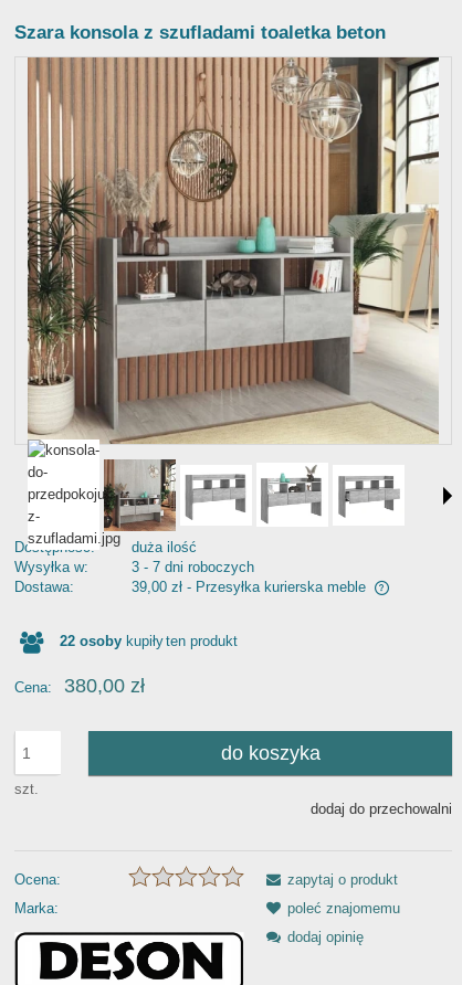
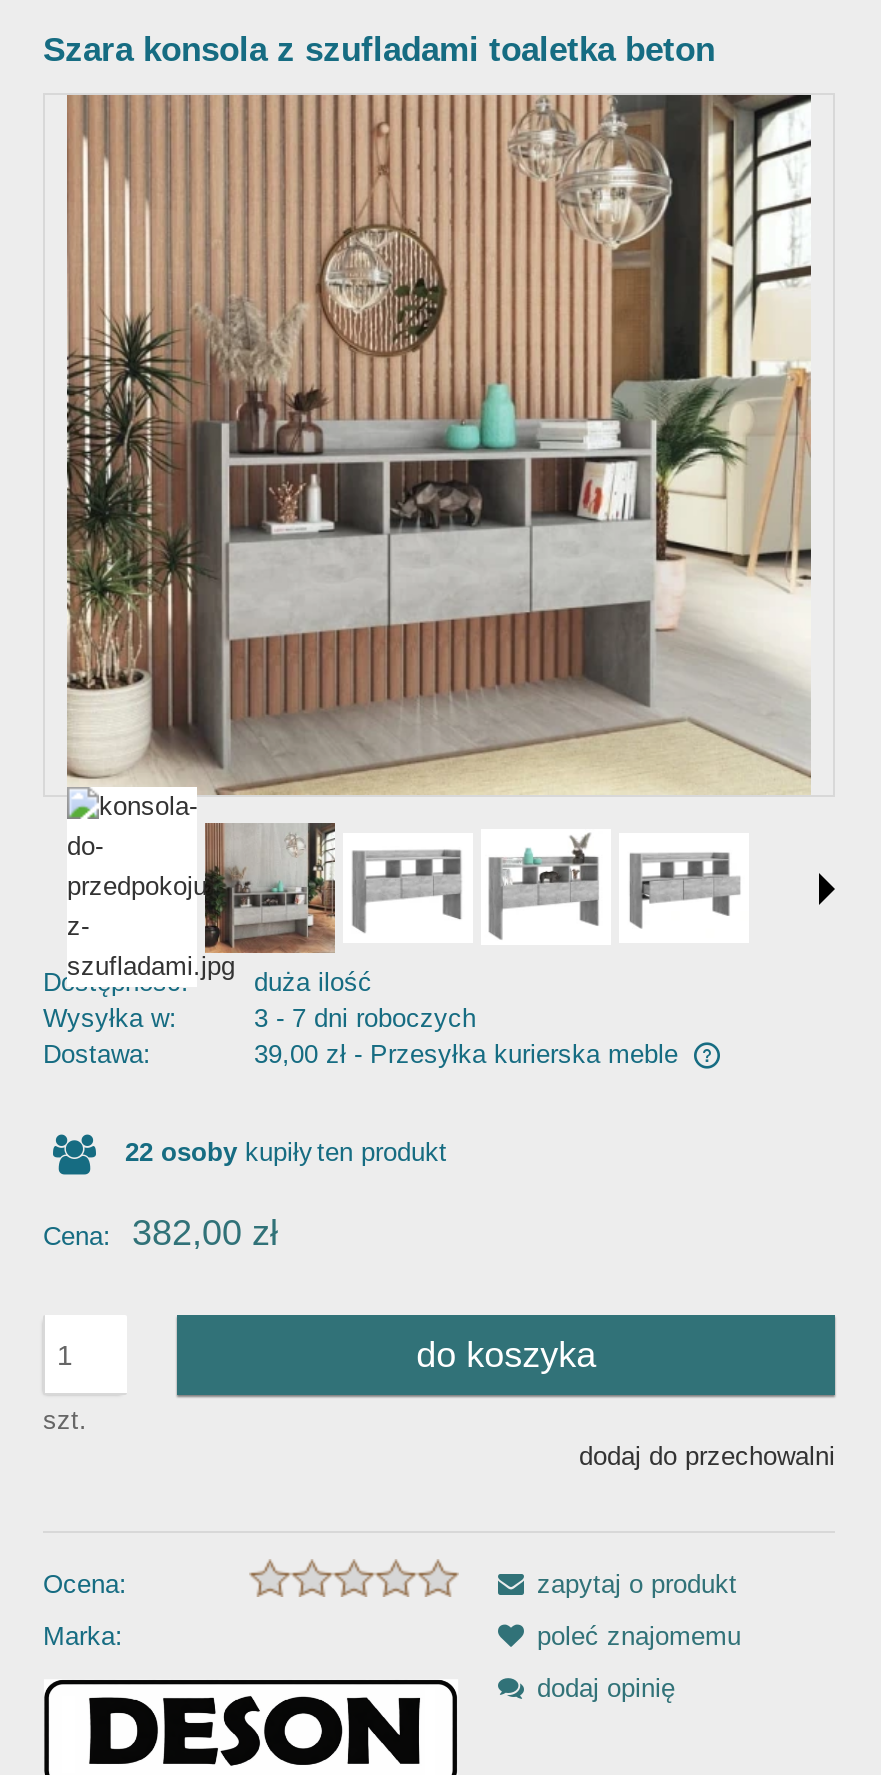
[14,675,144,697] Cena: 380,00 zł -> [43,1213,278,1253] Cena: 382,00 zł

